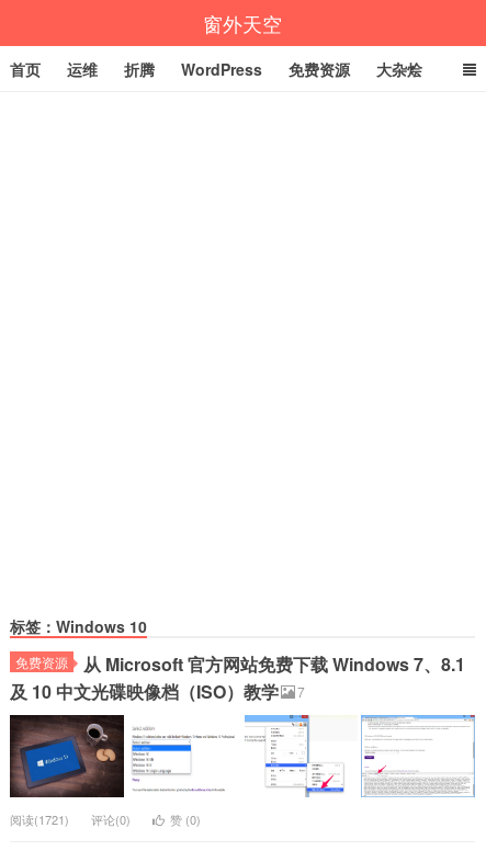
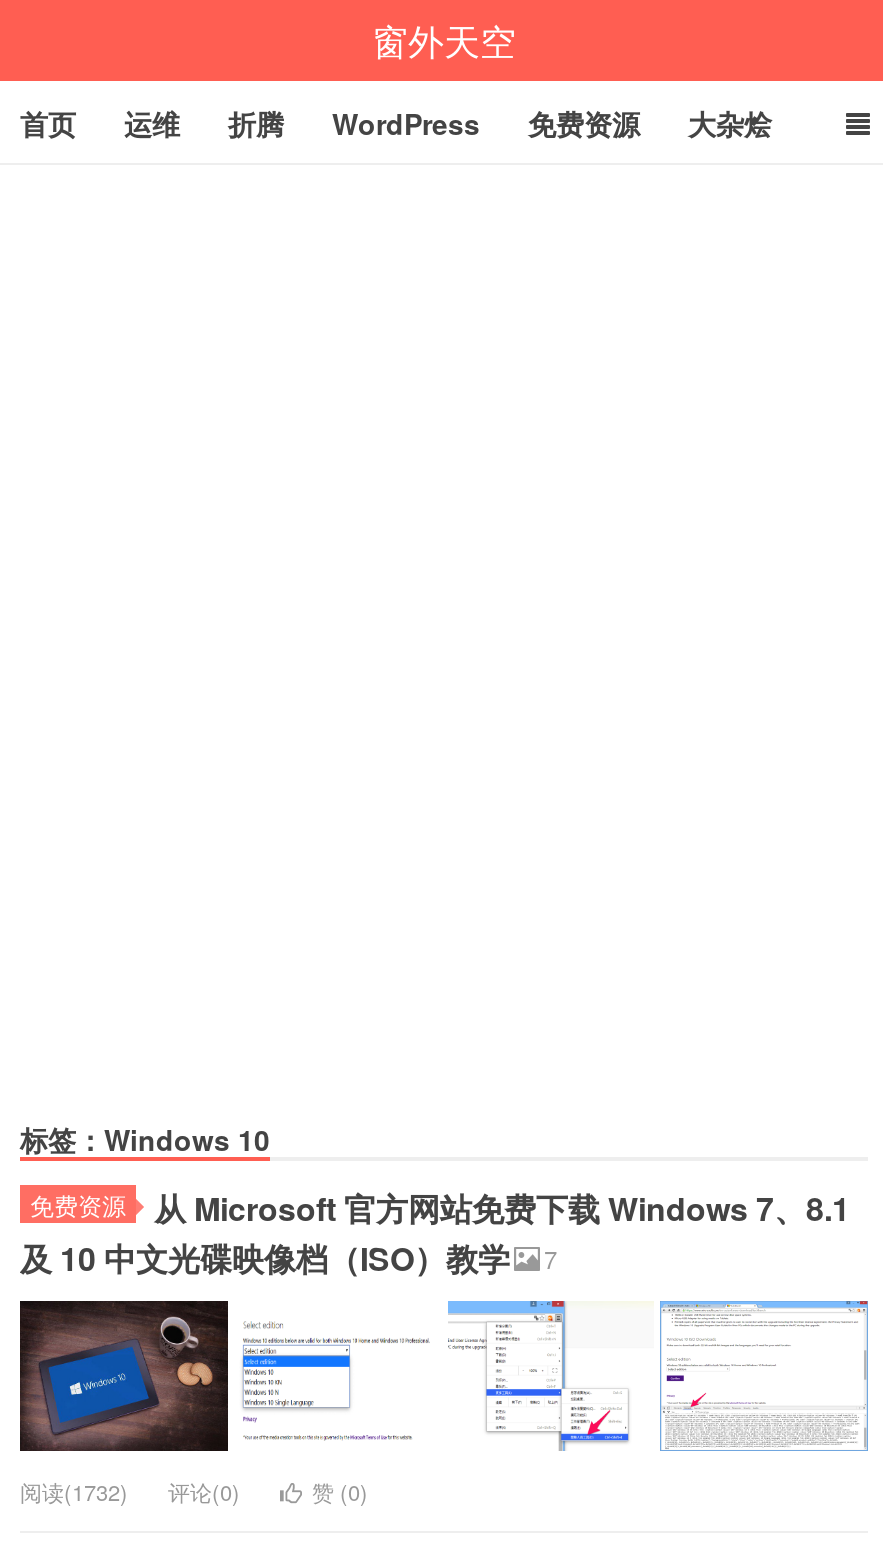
[10,810,131,828] 阅读(1721) 评论(0) -> [20,1475,240,1507] 阅读(1732) 评论(0)

